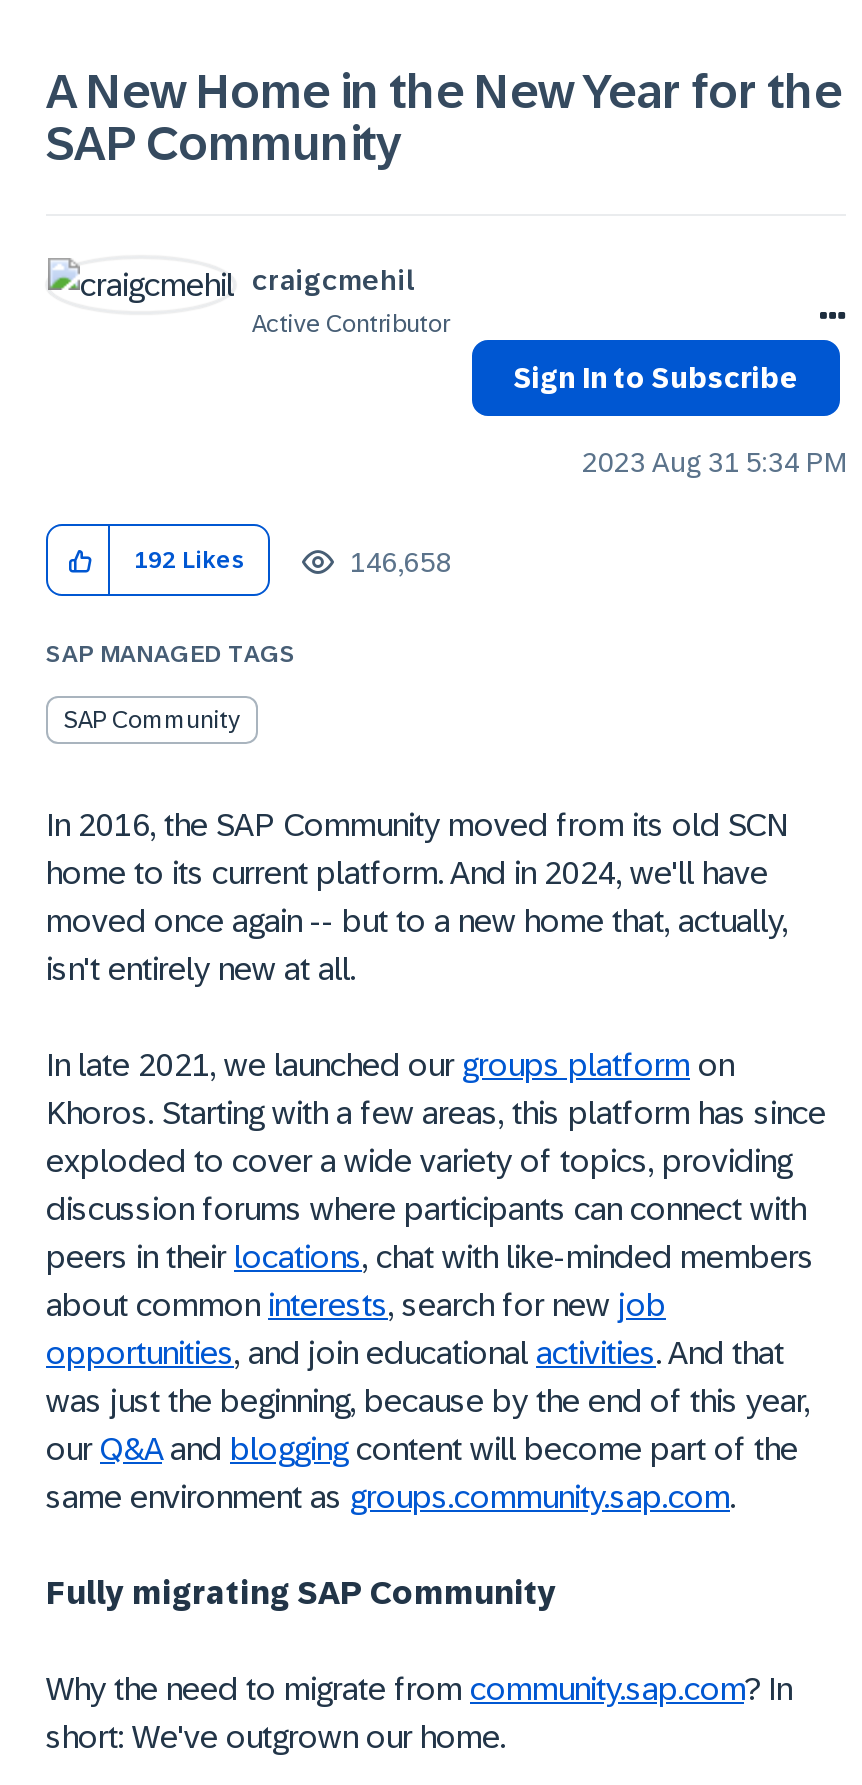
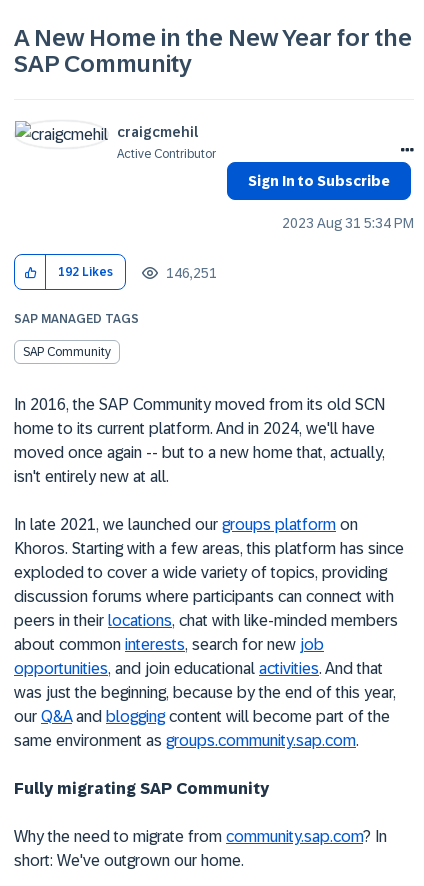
[350,546,452,578] 146,658 -> [166,265,217,281] 146,251

